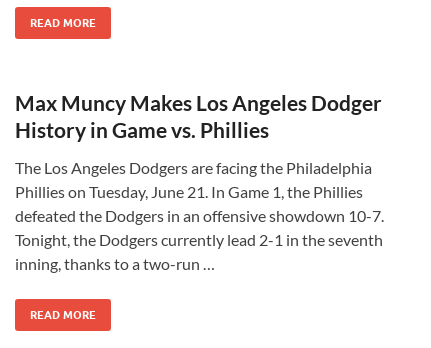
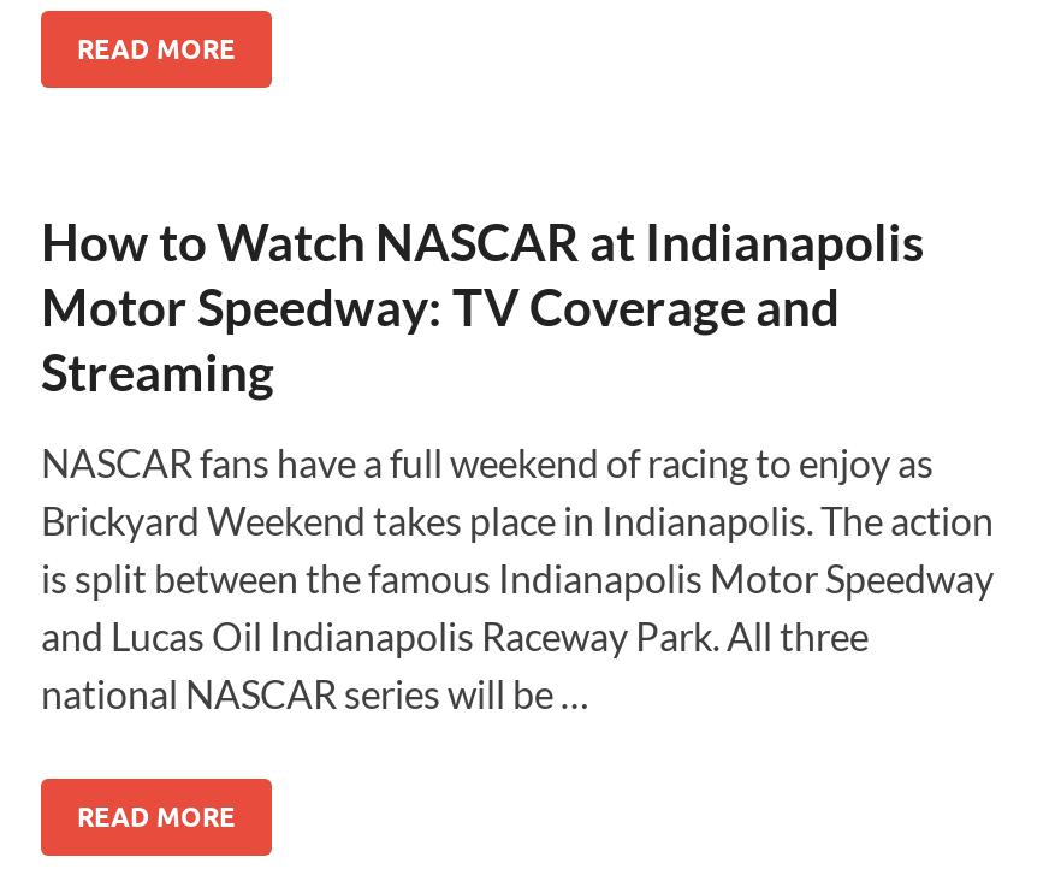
[15,90,382,142] Max Muncy Makes Los Angeles Dodger | History in Game vs. Phillies -> [41,211,924,401] How to Watch NASCAR at Indianapolis | Motor Speedway: TV Coverage and | Streaming
[15,158,384,273] The Los Angeles Dodgers are facing the Philadelphia | Phillies on Tuesday, June 21. In Game 1, the Phillies | defeated the Dodgers in an offensive showdown 10-7. | Tonight, the Dodgers currently lead 2-1 in the seventh | inning, thanks to a two-run … -> [41,439,994,716] NASCAR fans have a full weekend of racing to enjoy as | Brickyard Weekend takes place in Indianapolis. The action | is split between the famous Indianapolis Motor Speedway | and Lucas Oil Indianapolis Raceway Park. All three | national NASCAR series will be …

